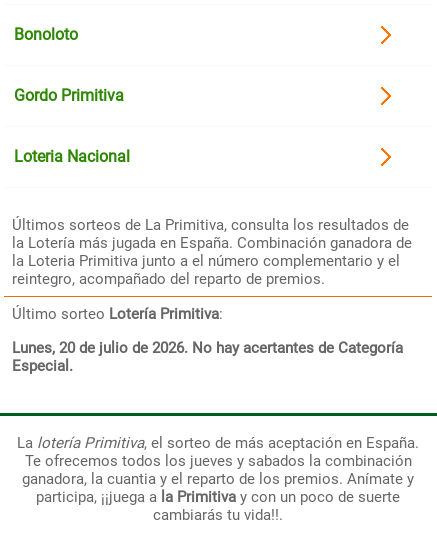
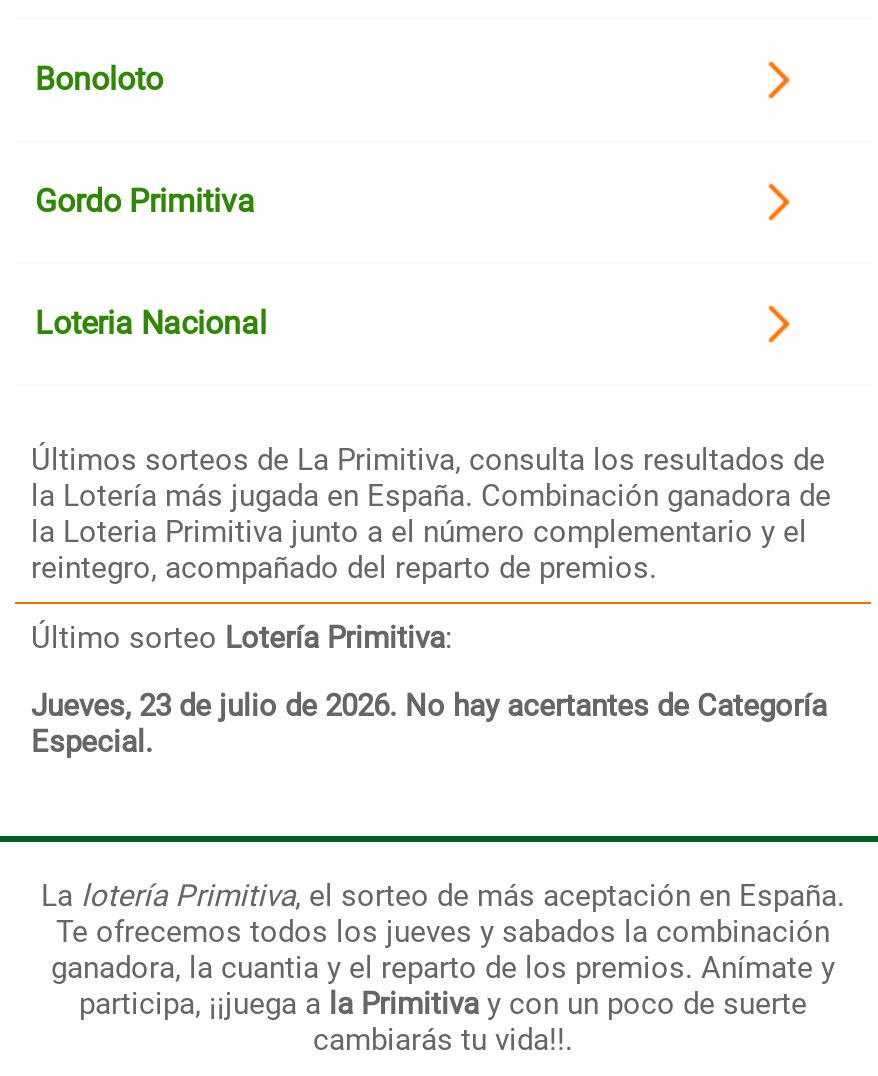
[12,339,403,357] Lunes, 20 de julio de 2026. No hay acertantes de Categoría -> [31,687,827,723] Jueves, 23 de julio de 2026. No hay acertantes de Categoría

